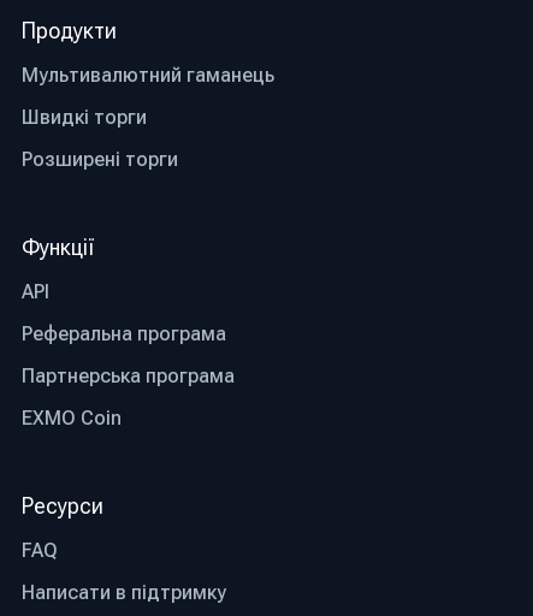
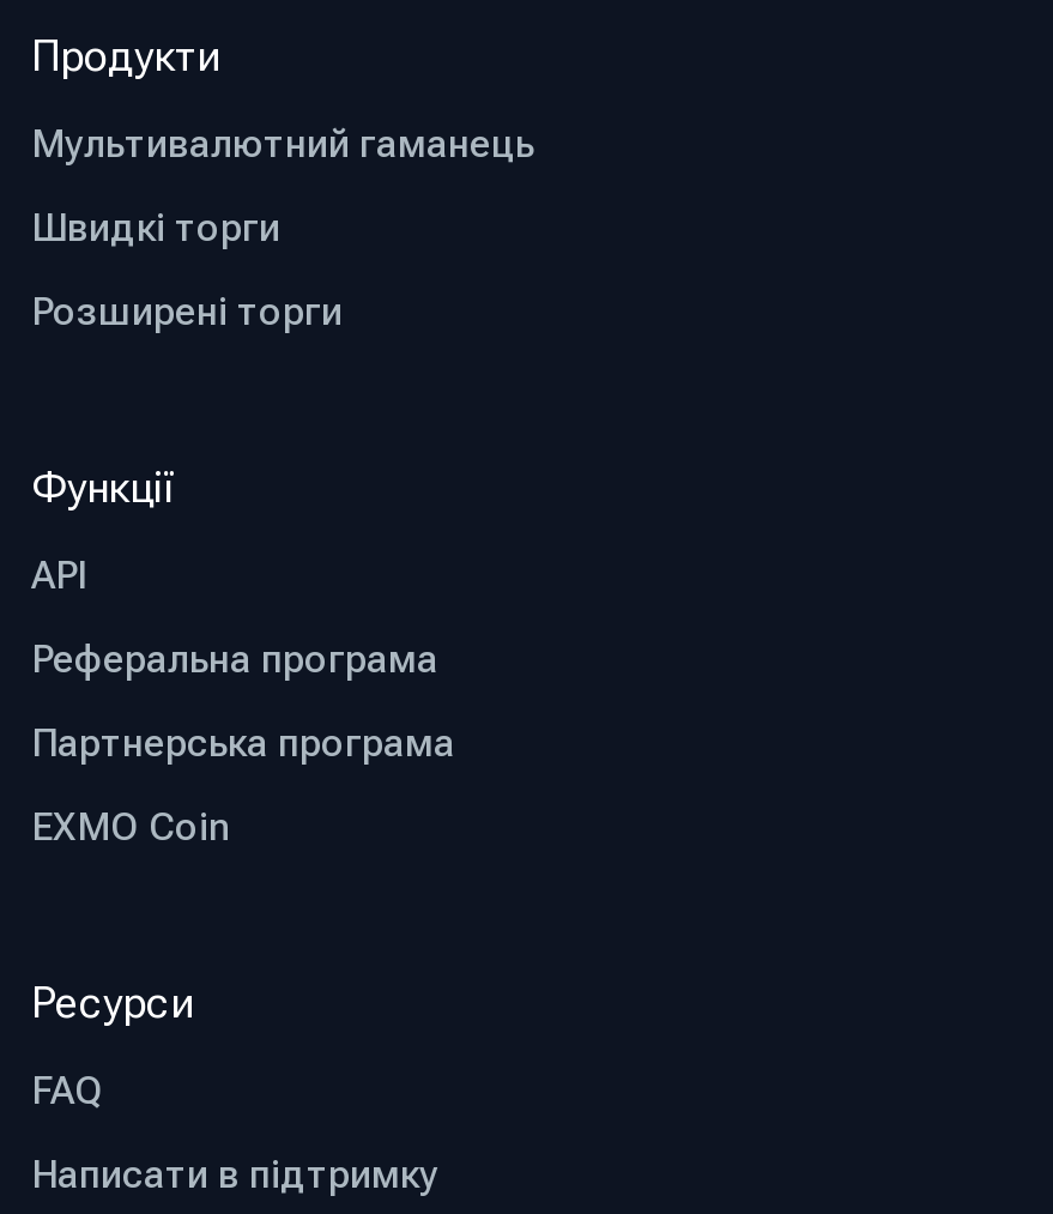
[22,106,147,129] Швидкі торги -> [31,205,280,250] Швидкi торги

